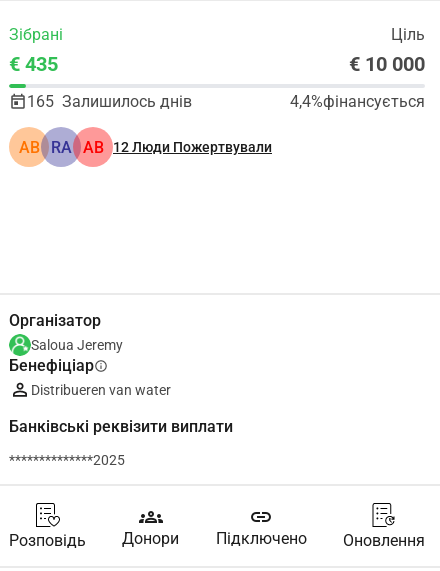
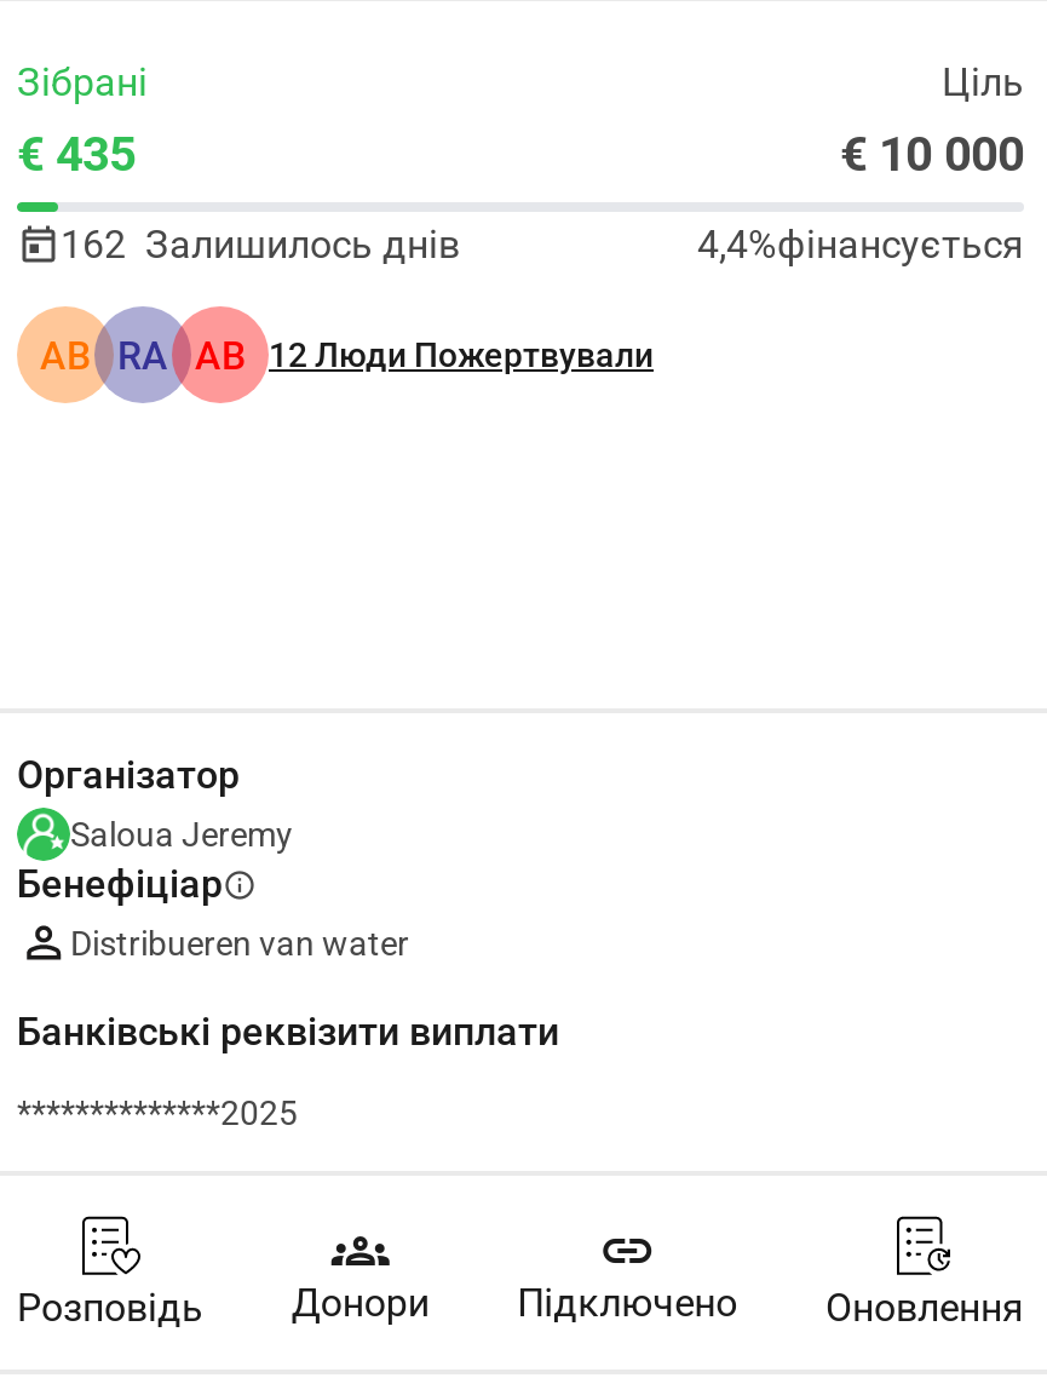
[27,92,192,111] 165 Залишилось днів -> [61,222,460,268] 162 Залишилось днів

